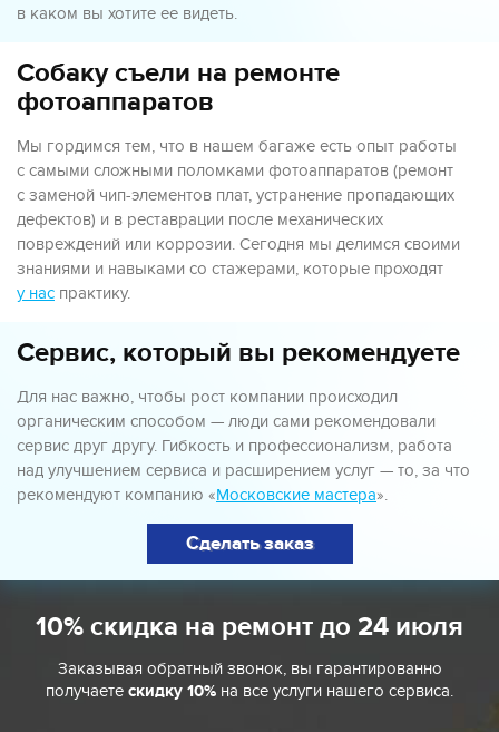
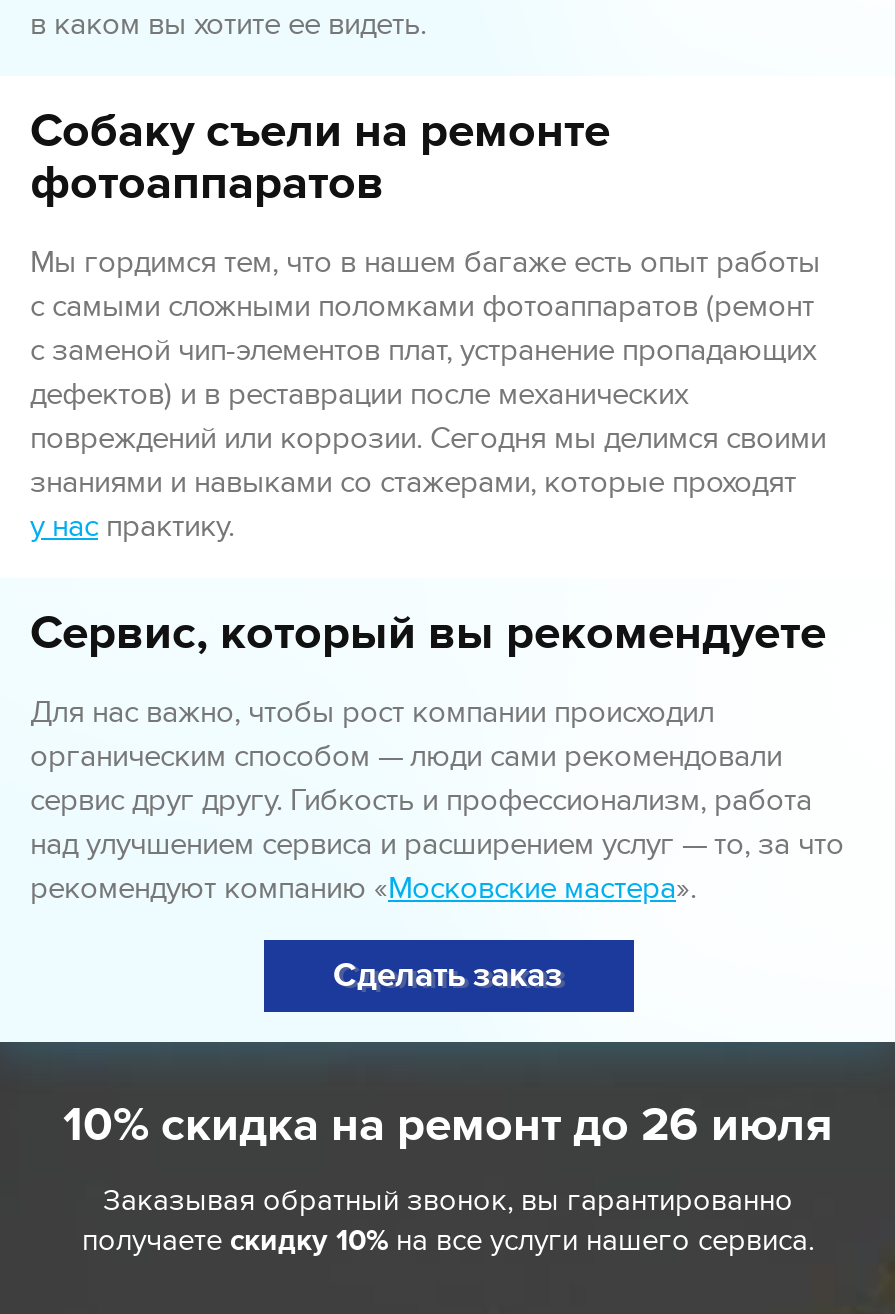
[36,610,463,643] 10% скидка на ремонт до 24 июля -> [63,1096,833,1154] 10% скидка на ремонт до 26 июля

